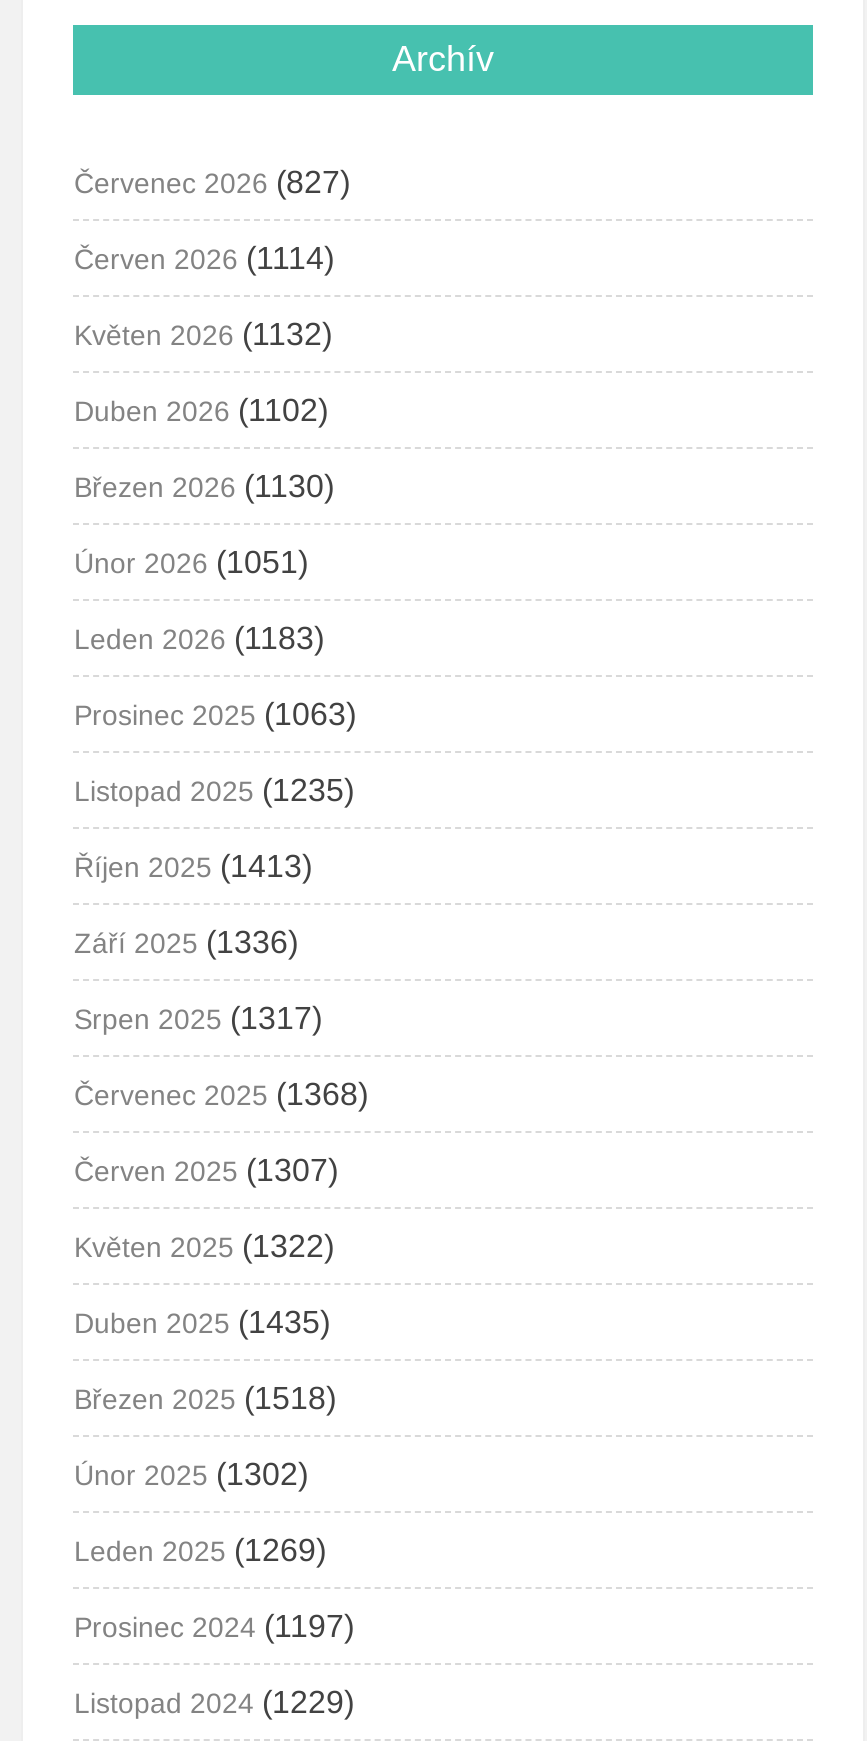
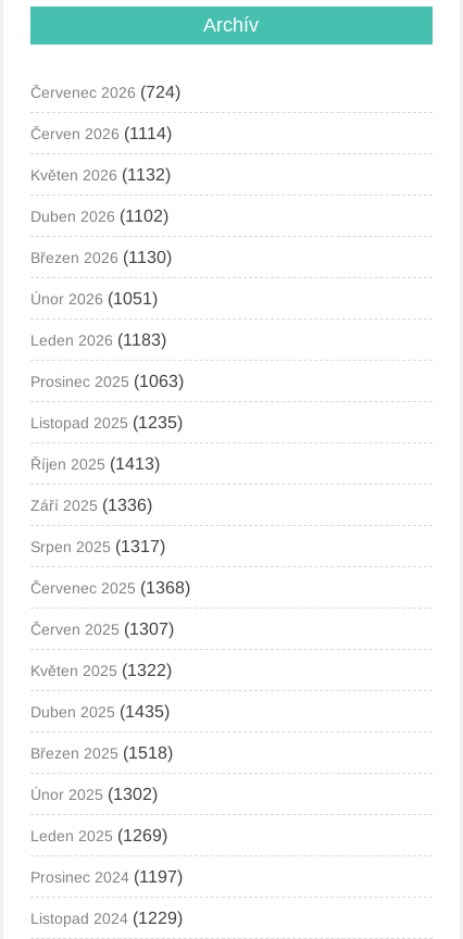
[74,165,350,199] Červenec 2026 (827) -> [31,83,181,101] Červenec 2026 (724)

